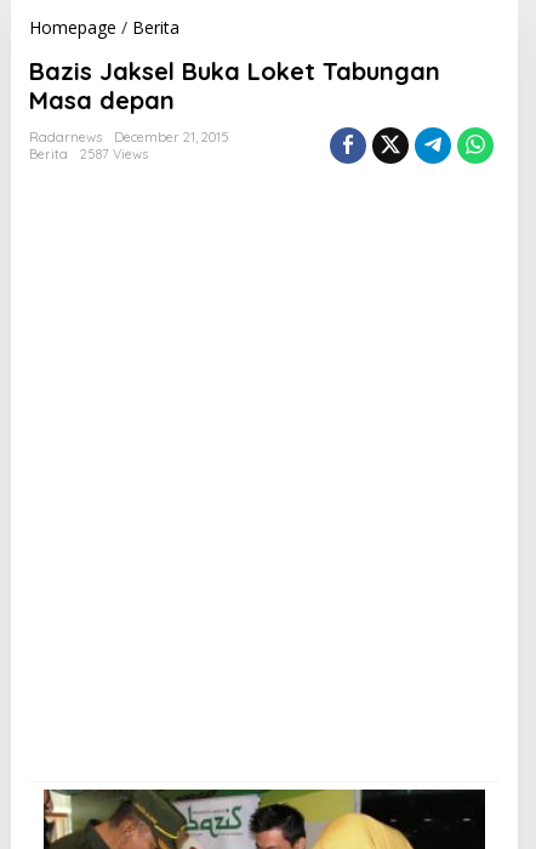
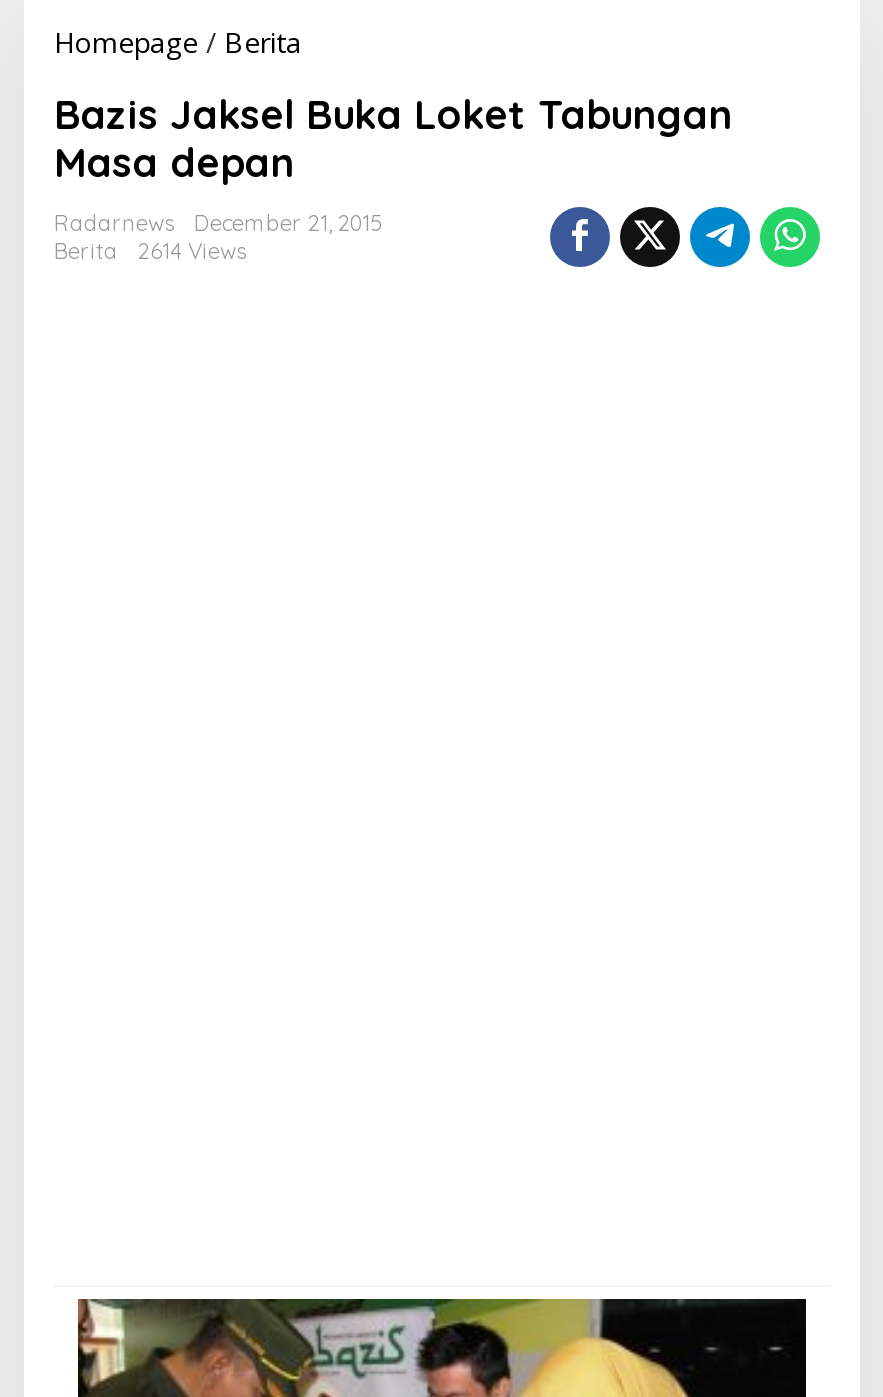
[80,145,148,162] 2587 Views -> [138,236,246,264] 2614 Views

